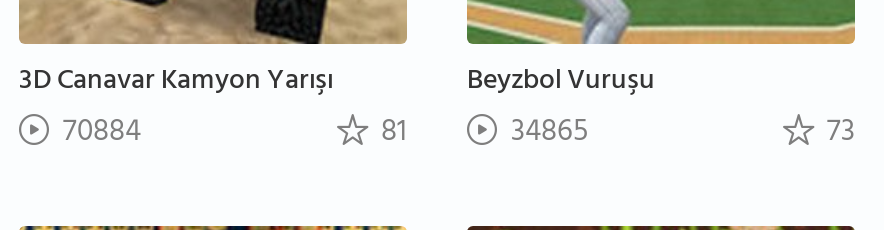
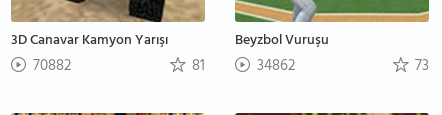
[55,105,141,163] 70884 -> [29,52,71,81] 70882
[373,105,589,163] 81 34865 -> [188,52,295,81] 81 34862

